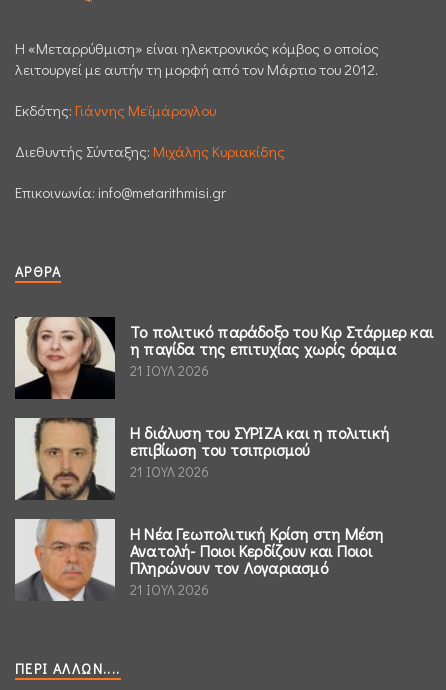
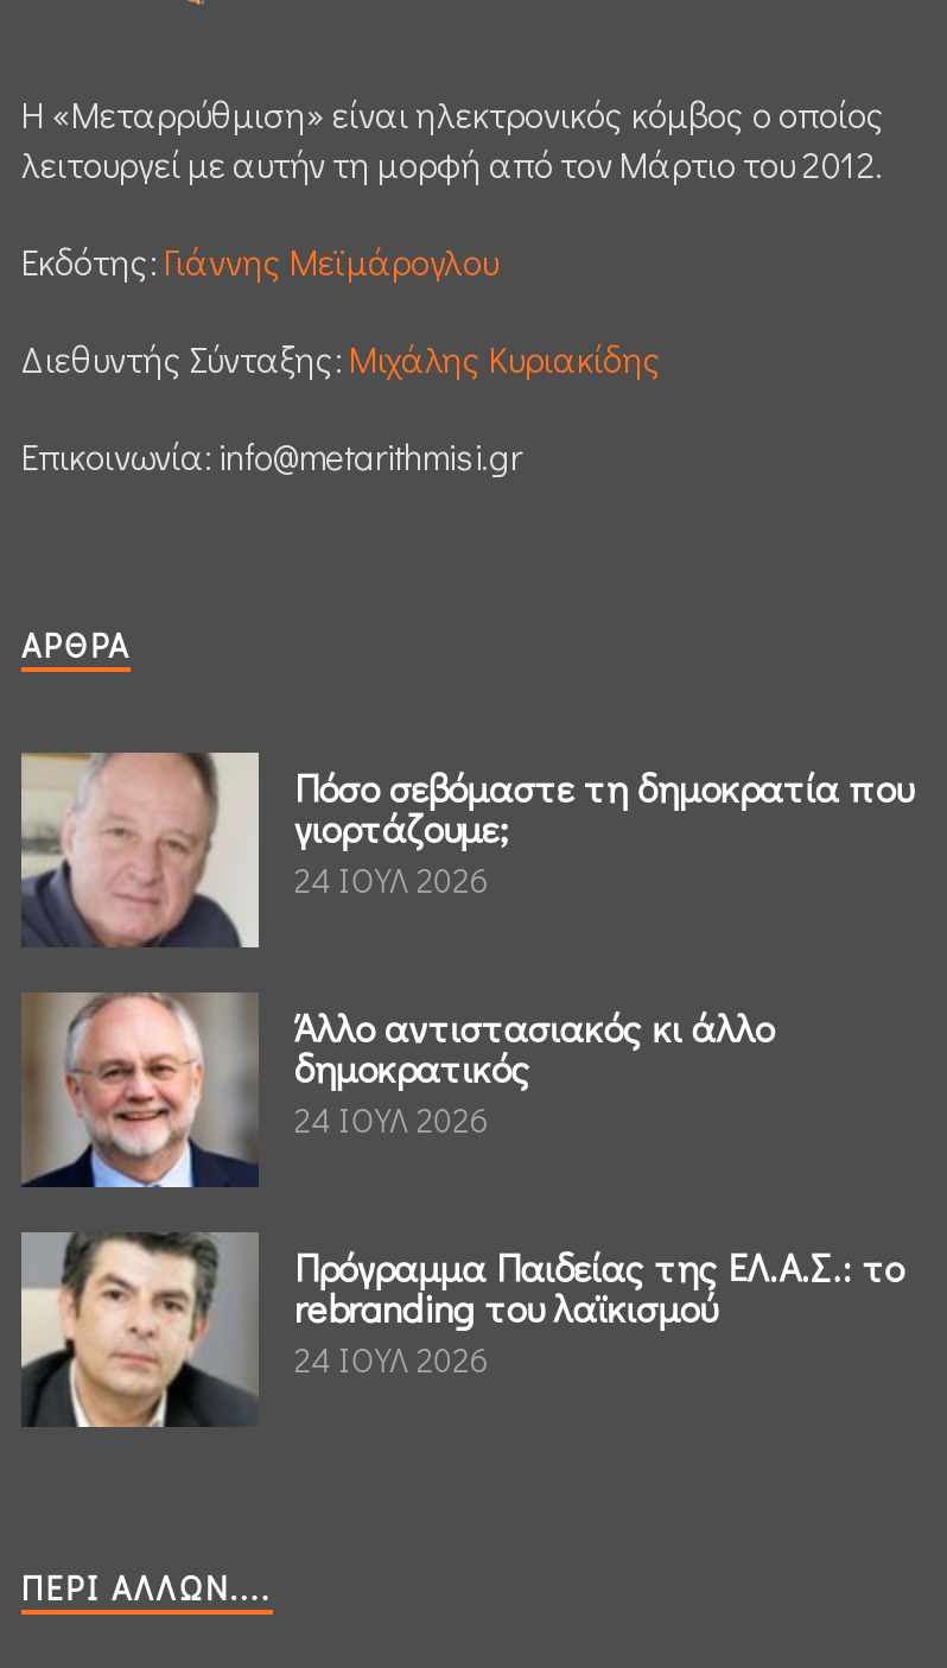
[14,316,433,400] [image] | Το πολιτικό παράδοξο του Κιρ Στάρμερ και | η παγίδα της επιτυχίας χωρίς όραμα | 21 ΙΟΥΛ 2026 -> [21,750,912,950] [image] | Πόσο σεβόμαστε τη δημοκρατία που | γιορτάζουμε; | 24 ΙΟΥΛ 2026
[14,417,389,501] [image] | Η διάλυση του ΣΥΡΙΖΑ και η πολιτική | επιβίωση του τσιπρισμού | 21 ΙΟΥΛ 2026 -> [21,990,774,1190] [image] | Άλλο αντιστασιακός κι άλλο | δημοκρατικός | 24 ΙΟΥΛ 2026
[14,518,383,602] [image] | Η Νέα Γεωπολιτική Κρίση στη Μέση | Ανατολή- Ποιοι Κερδίζουν και Ποιοι | Πληρώνουν τον Λογαριασμό | 21 ΙΟΥΛ 2026 -> [21,1232,904,1429] [image] | Πρόγραμμα Παιδείας της ΕΛ.Α.Σ.: το | rebranding του λαϊκισμού | 24 ΙΟΥΛ 2026

